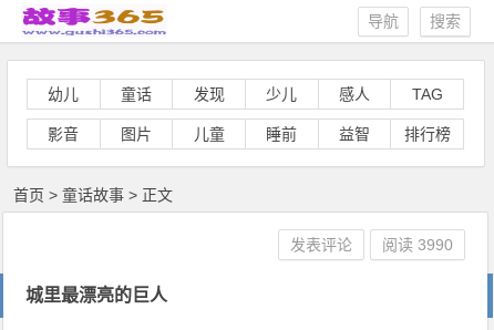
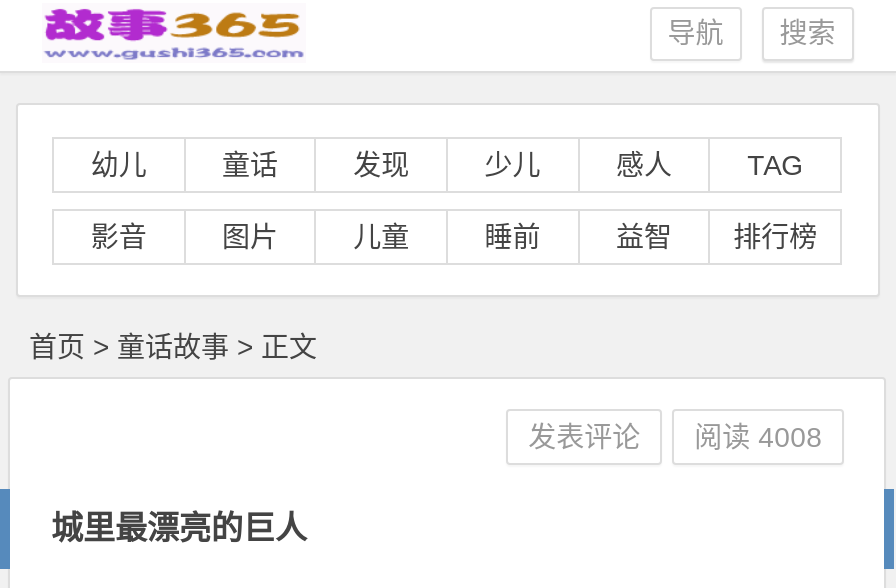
[290,236,453,254] 发表评论 阅读3990 -> [528,421,822,453] 发表评论 阅读4008

